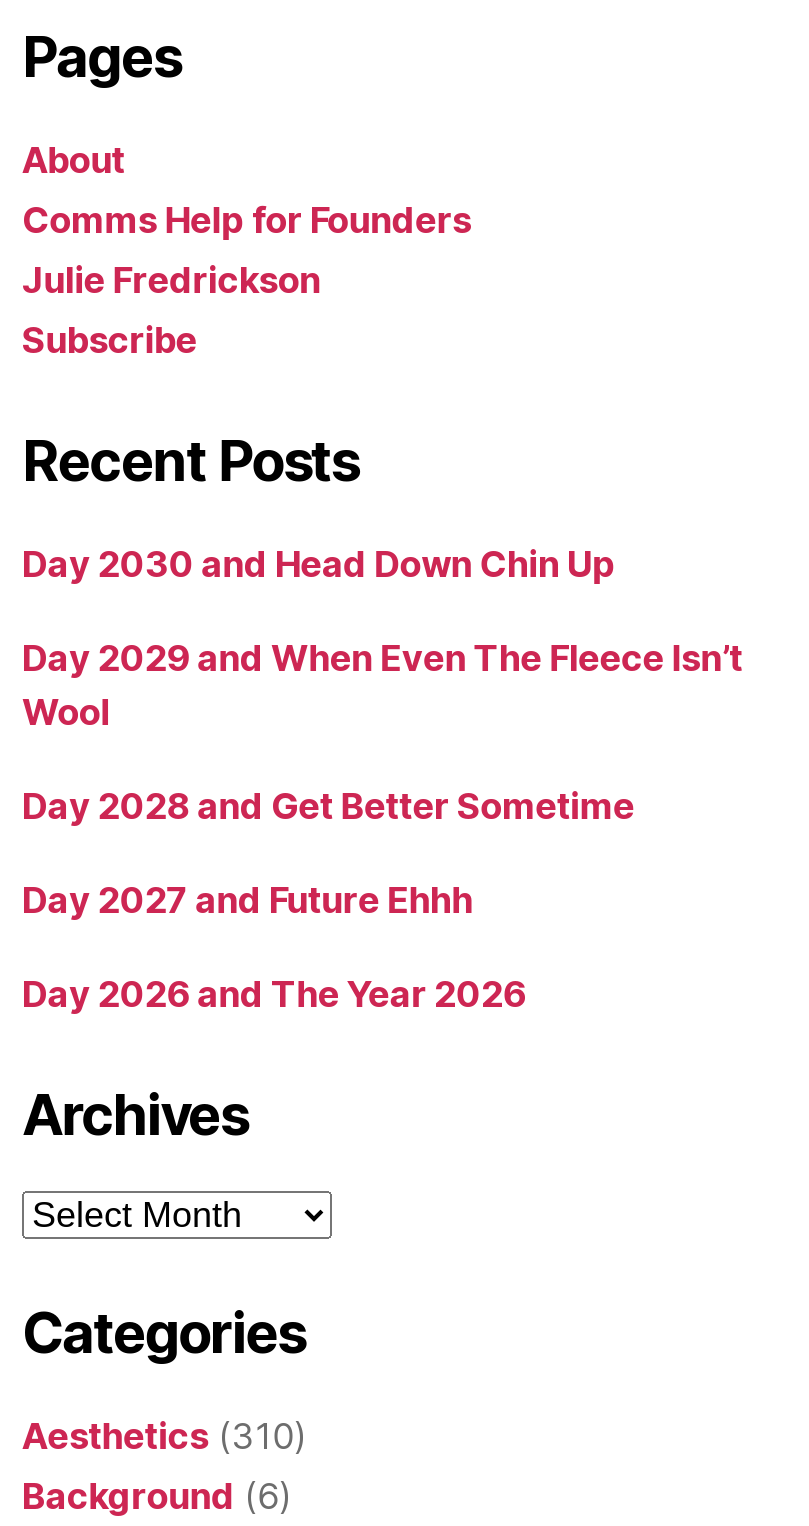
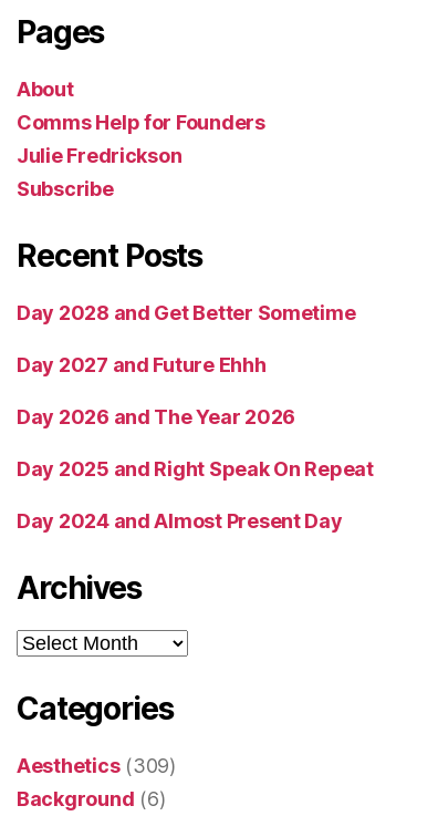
[22,542,743,732] Day 2030 and Head Down Chin Up | Day 2029 and When Even The Fleece Isn’t | Wool -> none
moved [22,784,635,1014] -> [17,301,355,428]: Day 2028 and Get Better Sometime | Day 2027 and Future Ehhh | Day 2026 and The Year 2026
none -> [17,457,374,532] Day 2025 and Right Speak On Repeat | Day 2024 and Almost Present Day
[22,1414,305,1456] Aesthetics (310) -> [17,754,176,777] Aesthetics (309)

